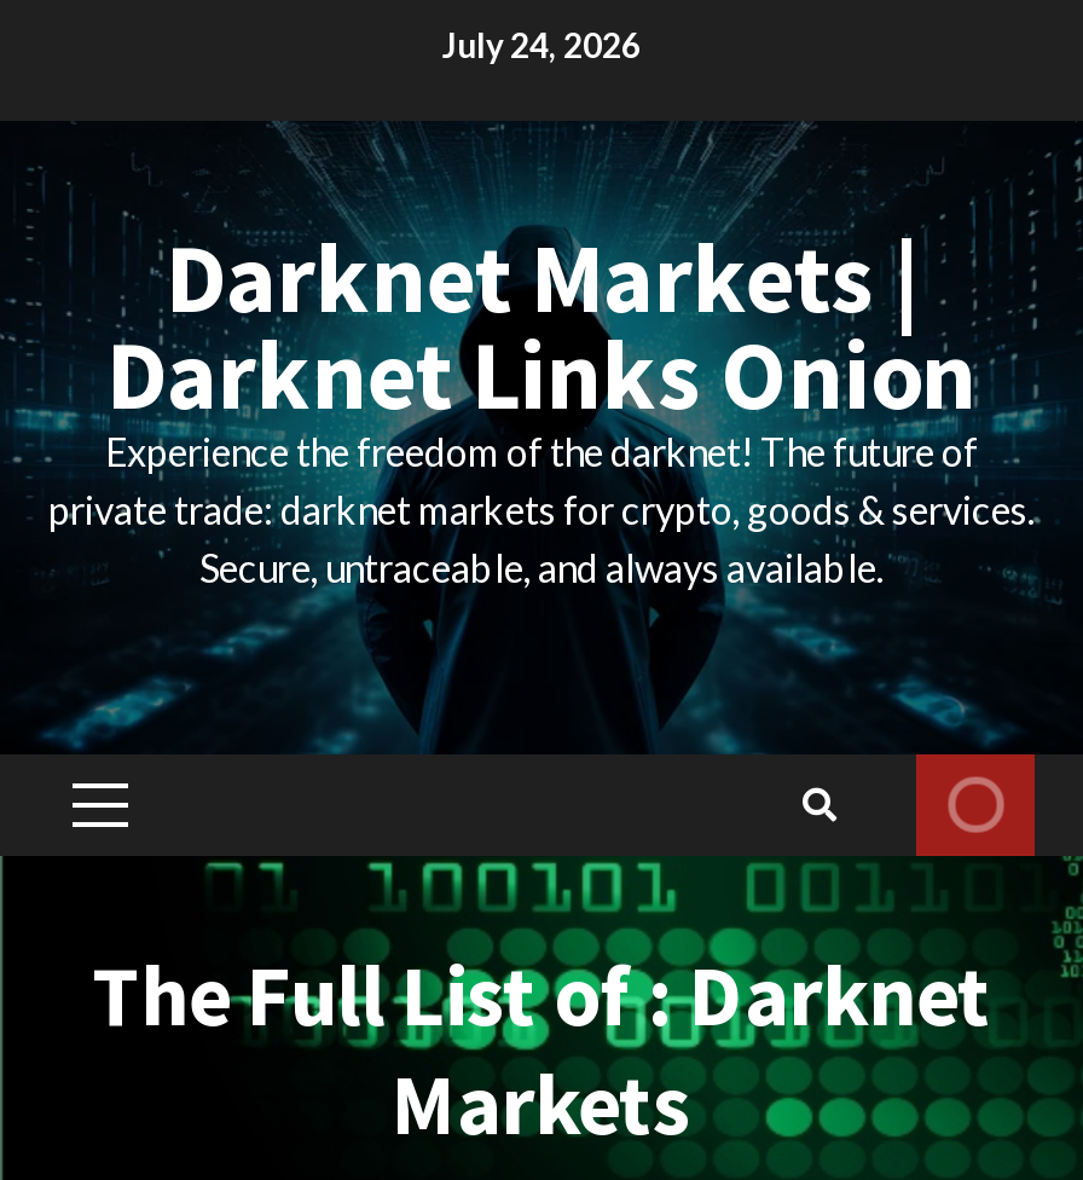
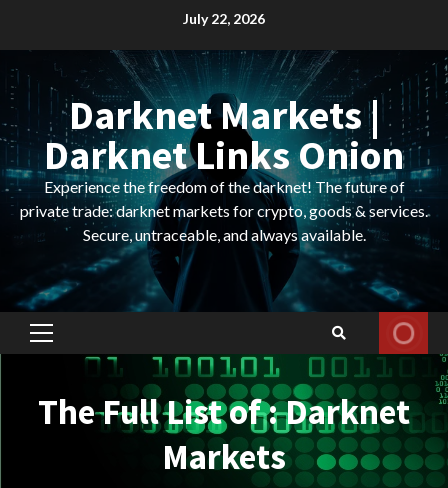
[442,23,641,64] July 24, 2026 -> [183,9,265,26] July 22, 2026

